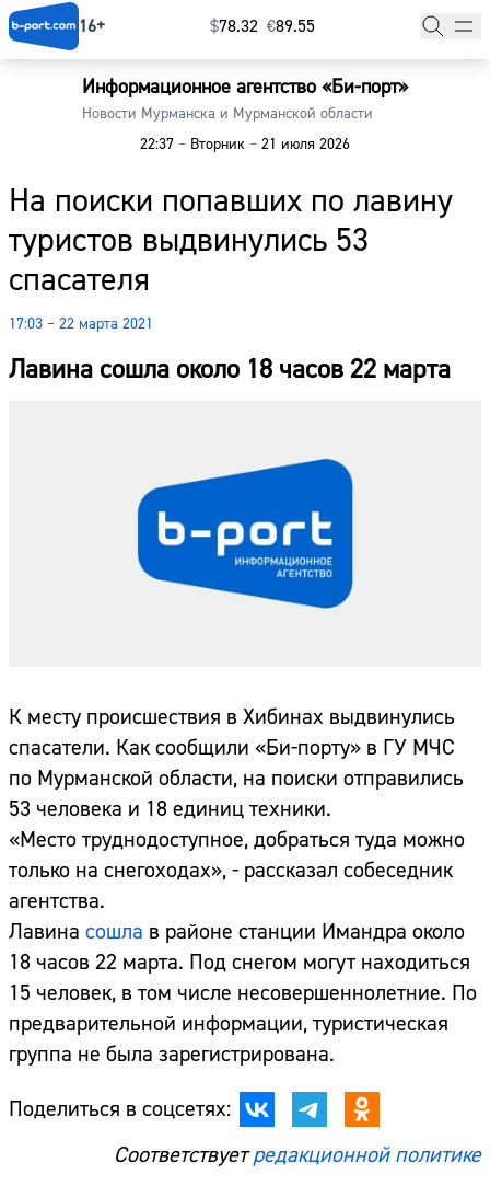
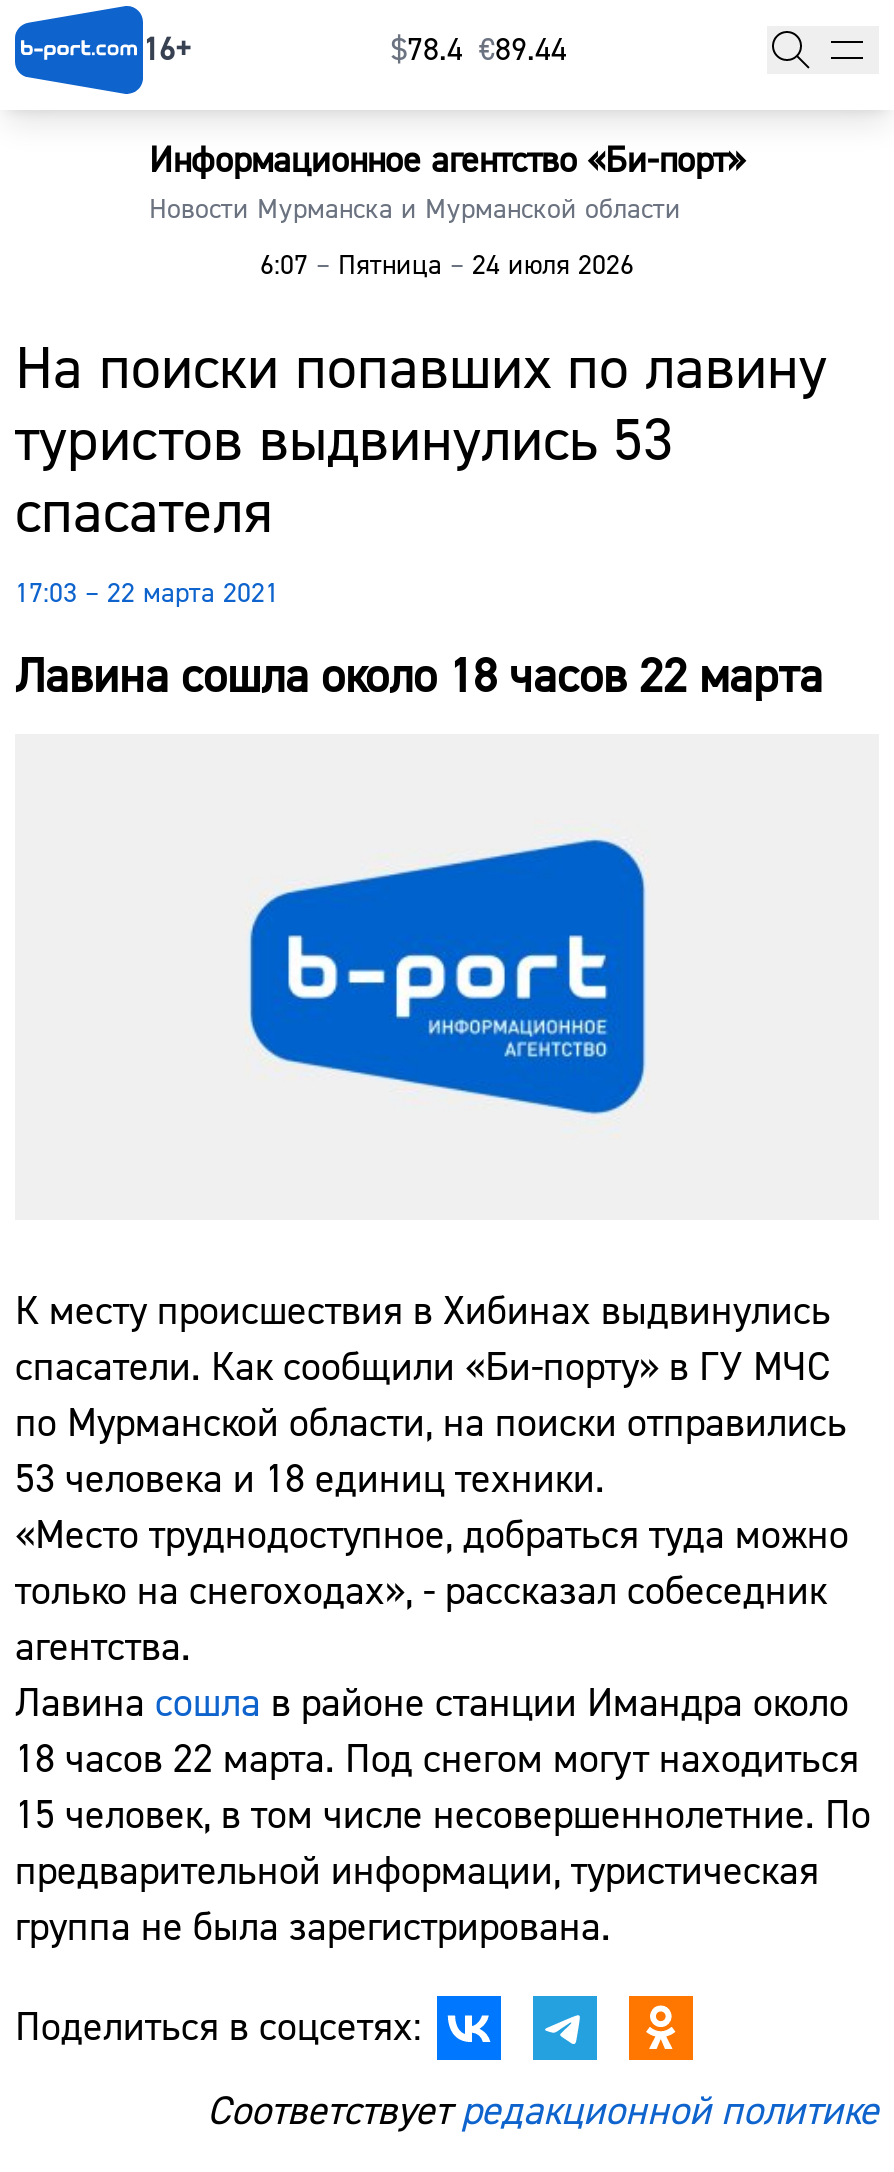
[210,16,315,37] $78.32 €89.55 -> [391,30,567,70] $78.4 €89.44
[140,135,350,155] 22:37 – Вторник – 21 июля 2026 -> [260,249,634,285] 6:07 – Пятница – 24 июля 2026

